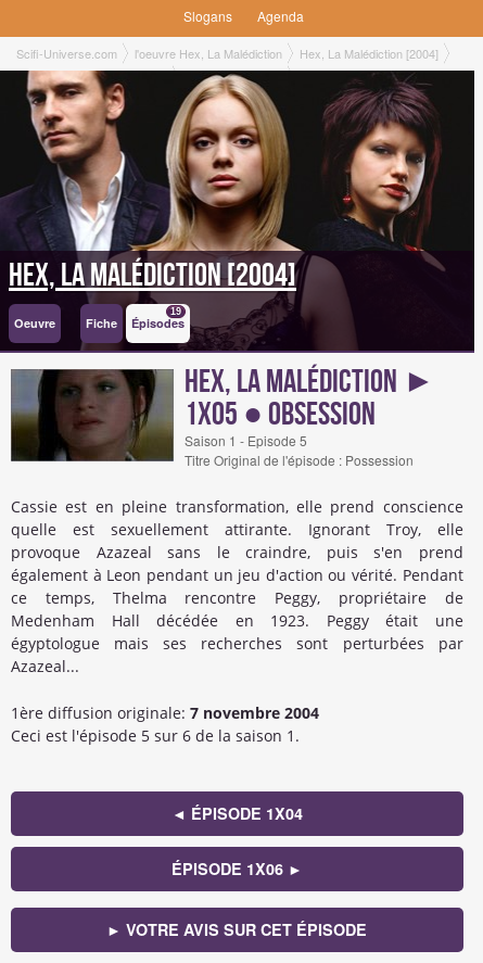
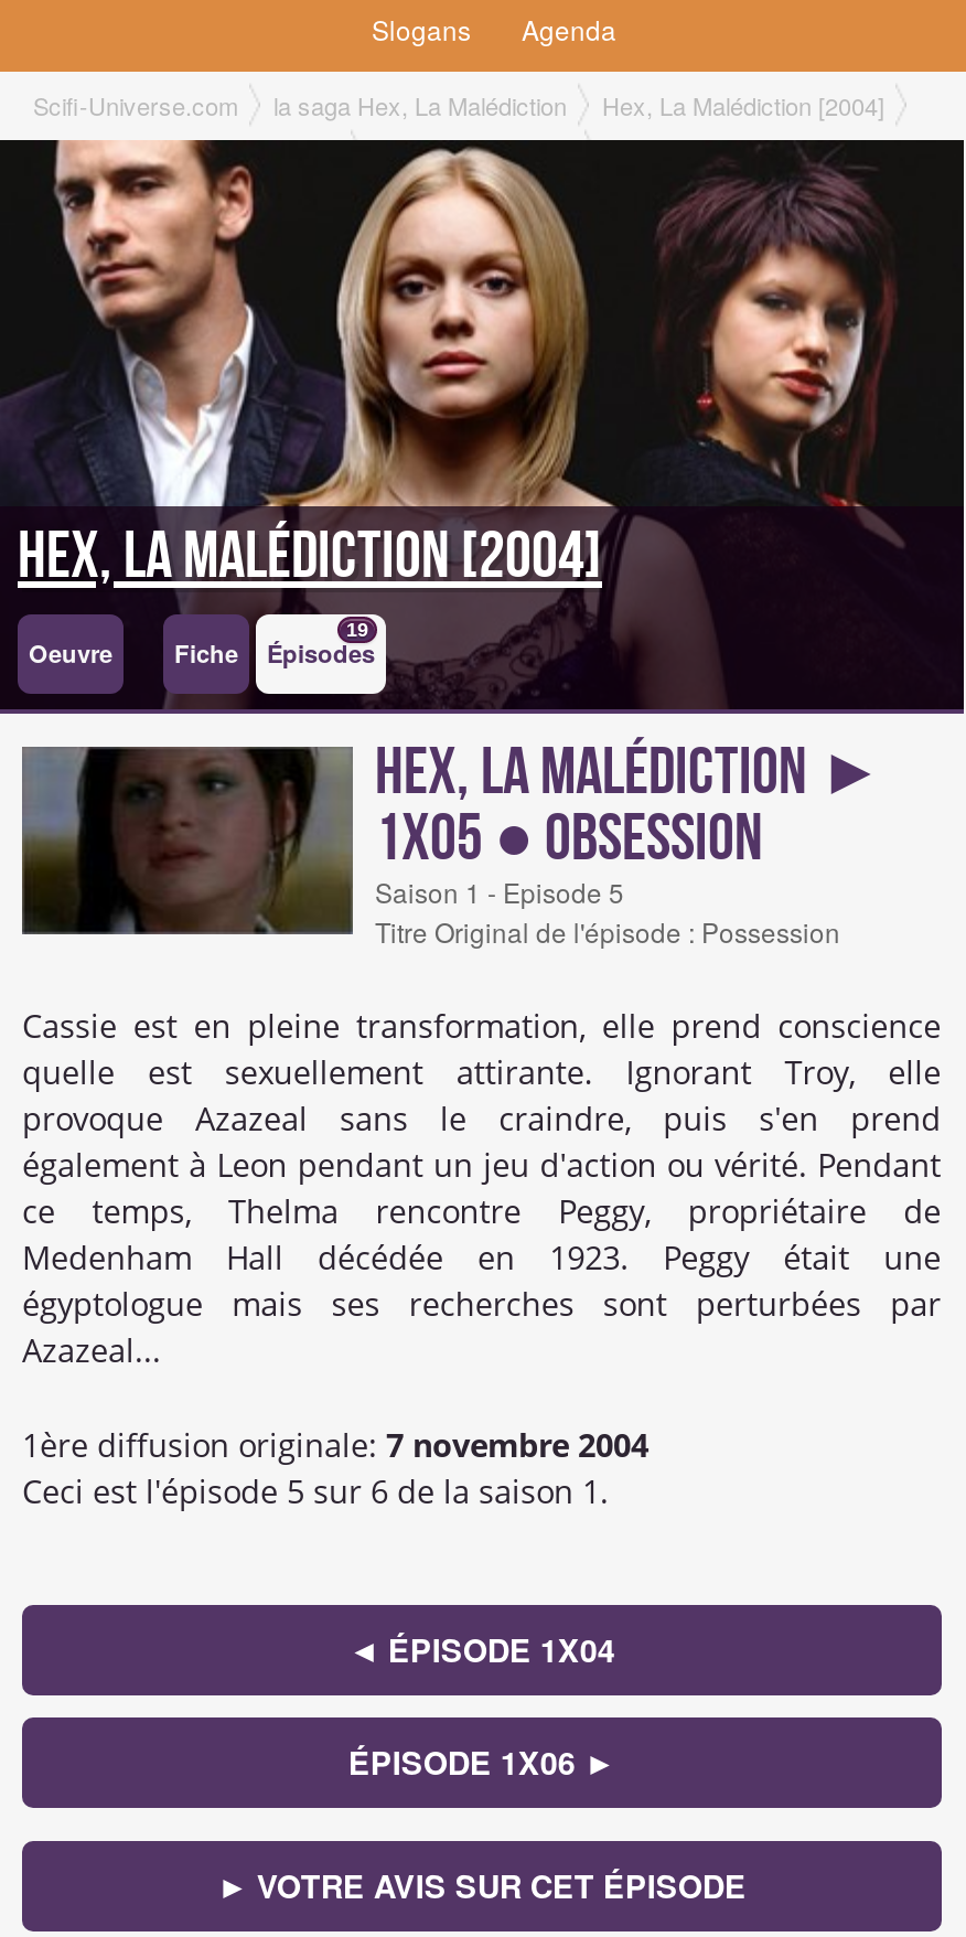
[135,45,282,62] l'oeuvre Hex, La Malédiction -> [273,87,567,122] la saga Hex, La Malédiction

